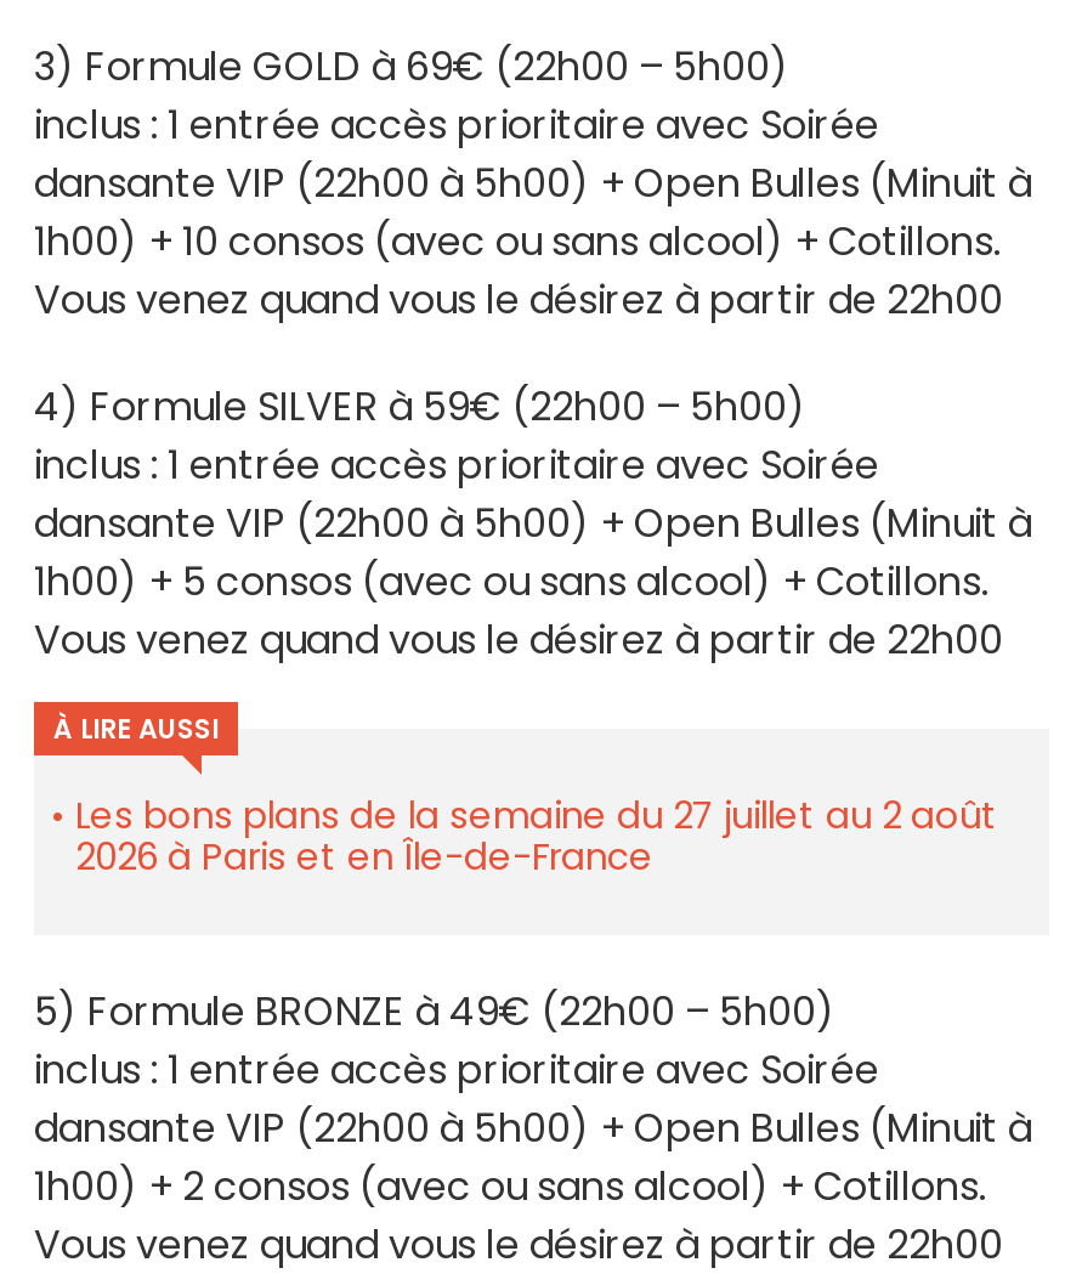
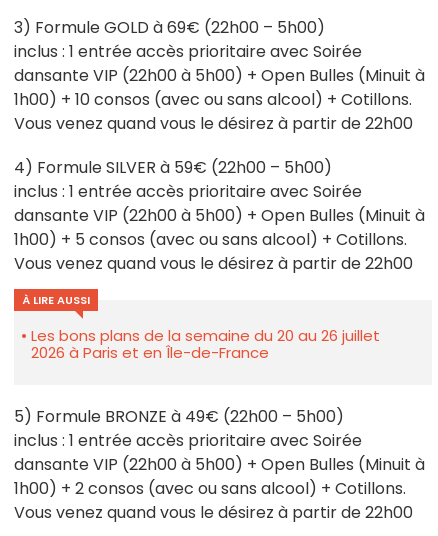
[75,791,998,842] Les bons plans de la semaine du 27 juillet au 2 août -> [31,325,380,346] Les bons plans de la semaine du 20 au 26 juillet

